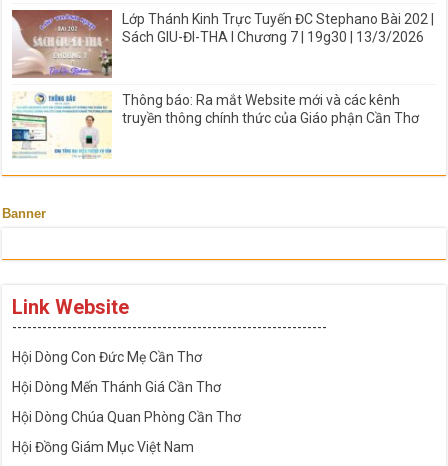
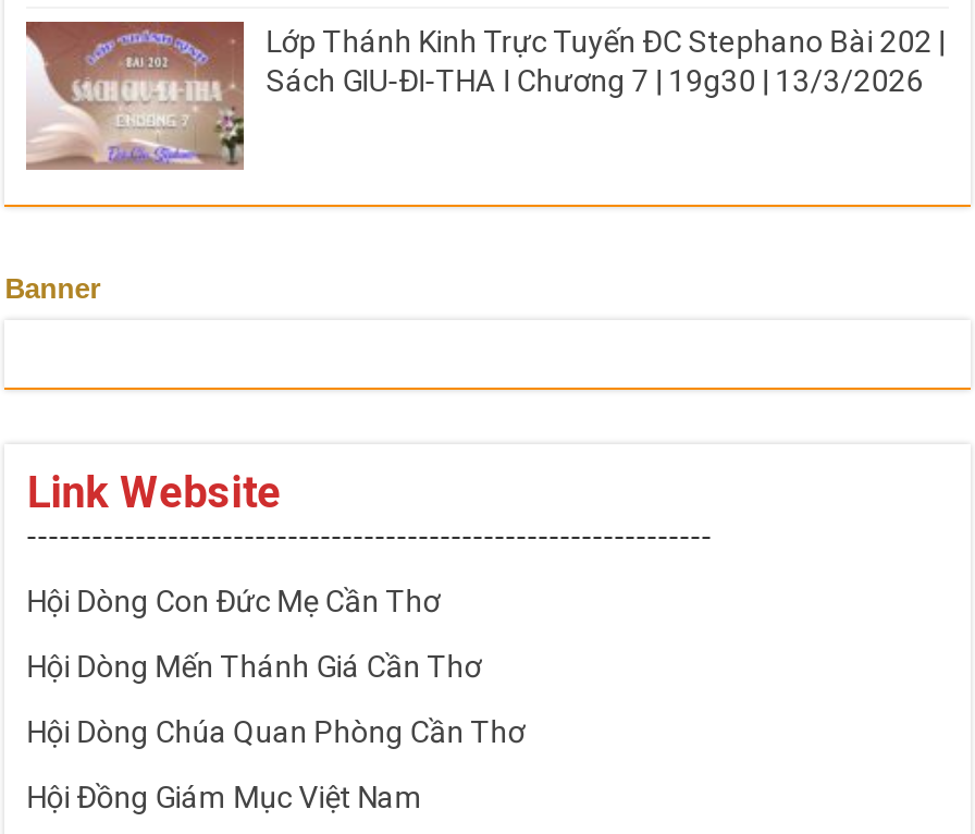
[11,92,419,159] [image] | Thông báo: Ra mắt Website mới và các kênh | truyền thông chính thức của Giáo phận Cần Thơ -> none

